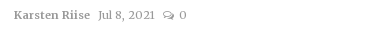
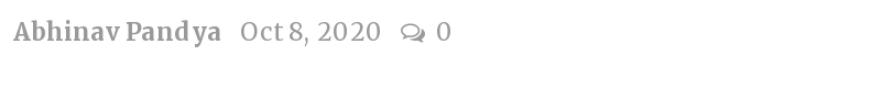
[14,8,155,22] Karsten Riise Jul 8, 2021 -> [13,17,383,48] Abhinav Pandya Oct 8, 2020

